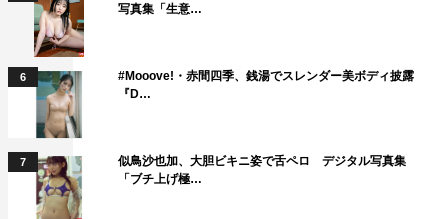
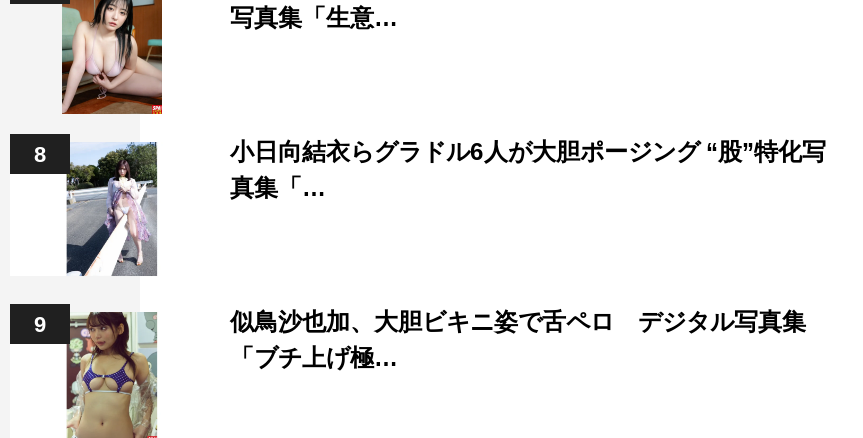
[20,69,414,139] [image] | 6 | #Mooove!・赤間四季、銭湯でスレンダー美ボディ披露 | 『D… -> [34,138,826,276] [image] | 8 | 小日向結衣らグラドル6人が大胆ポージング “股”特化写 | 真集「…
[20,156,26,168] 7 -> [34,312,46,336] 9

